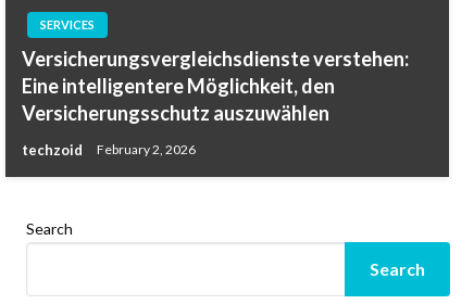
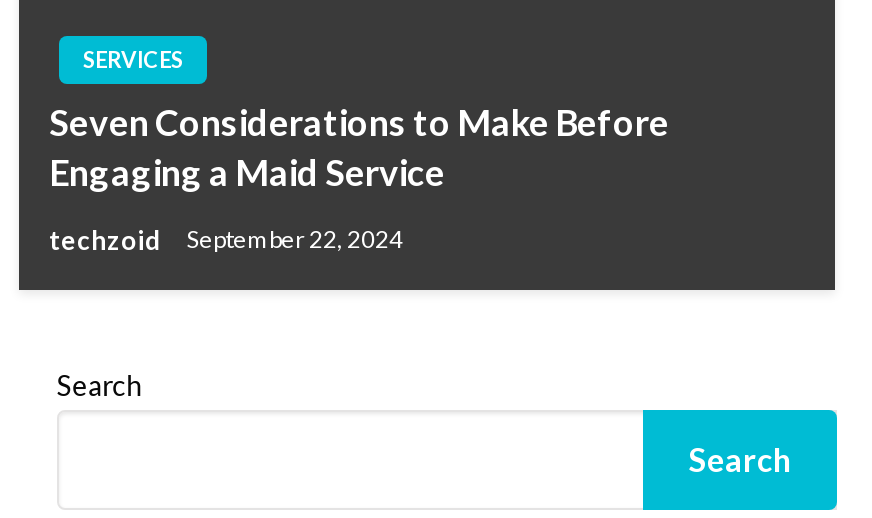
[22,47,409,125] Versicherungsvergleichsdienste verstehen: | Eine intelligentere Möglichkeit, den | Versicherungsschutz auszuwählen -> [49,100,669,194] Seven Considerations to Make Before | Engaging a Maid Service
[22,141,196,159] techzoid February 2, 2026 -> [49,224,403,256] techzoid September 22, 2024

